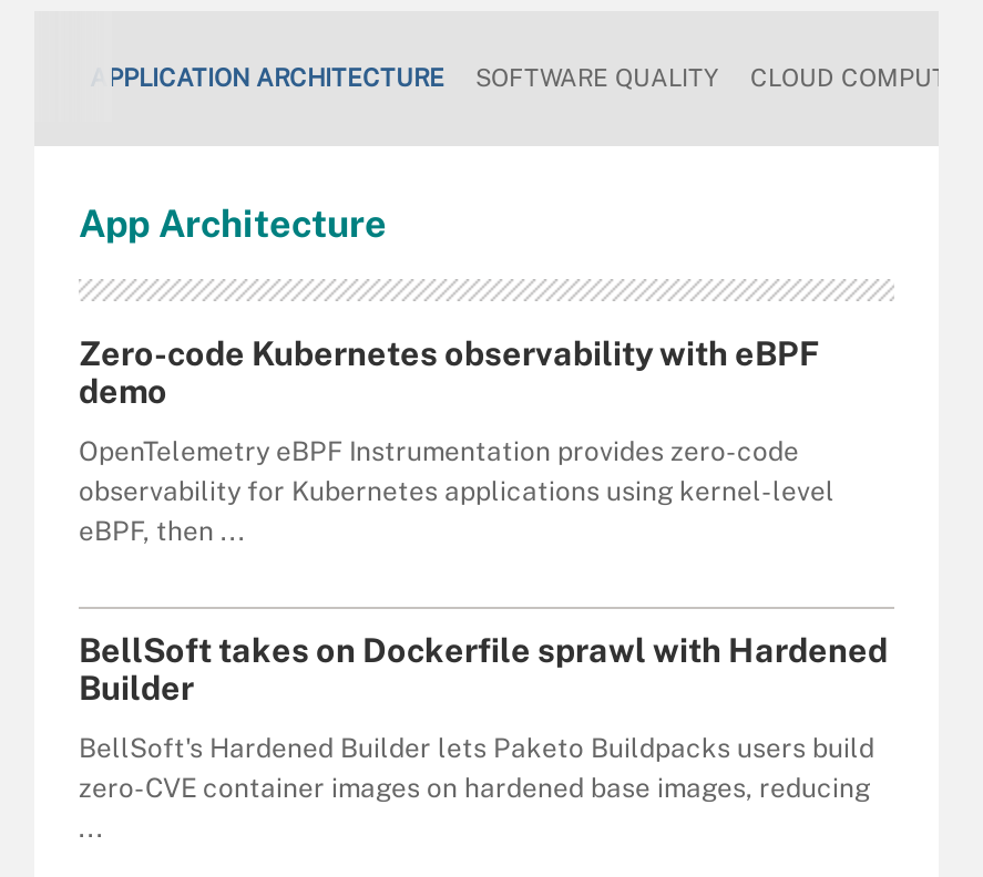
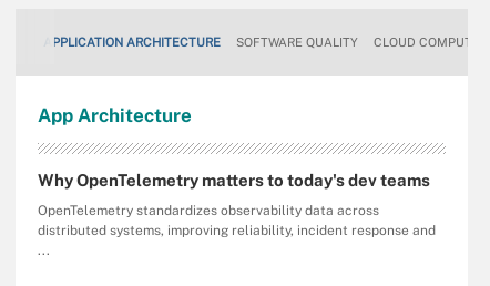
[79,334,888,804] Zero-code Kubernetes observability with eBPF | demo | OpenTelemetry eBPF Instrumentation provides zero-code | observability for Kubernetes applications using kernel-level | eBPF, then ... | BellSoft takes on Dockerfile sprawl with Hardened | Builder | BellSoft's Hardened Builder lets Paketo Buildpacks users build | zero-CVE container images on hardened base images, reducing -> [38,171,436,238] Why OpenTelemetry matters to today's dev teams | OpenTelemetry standardizes observability data across | distributed systems, improving reliability, incident response and

